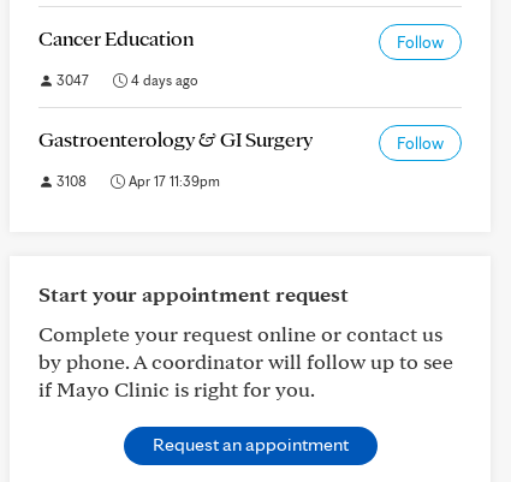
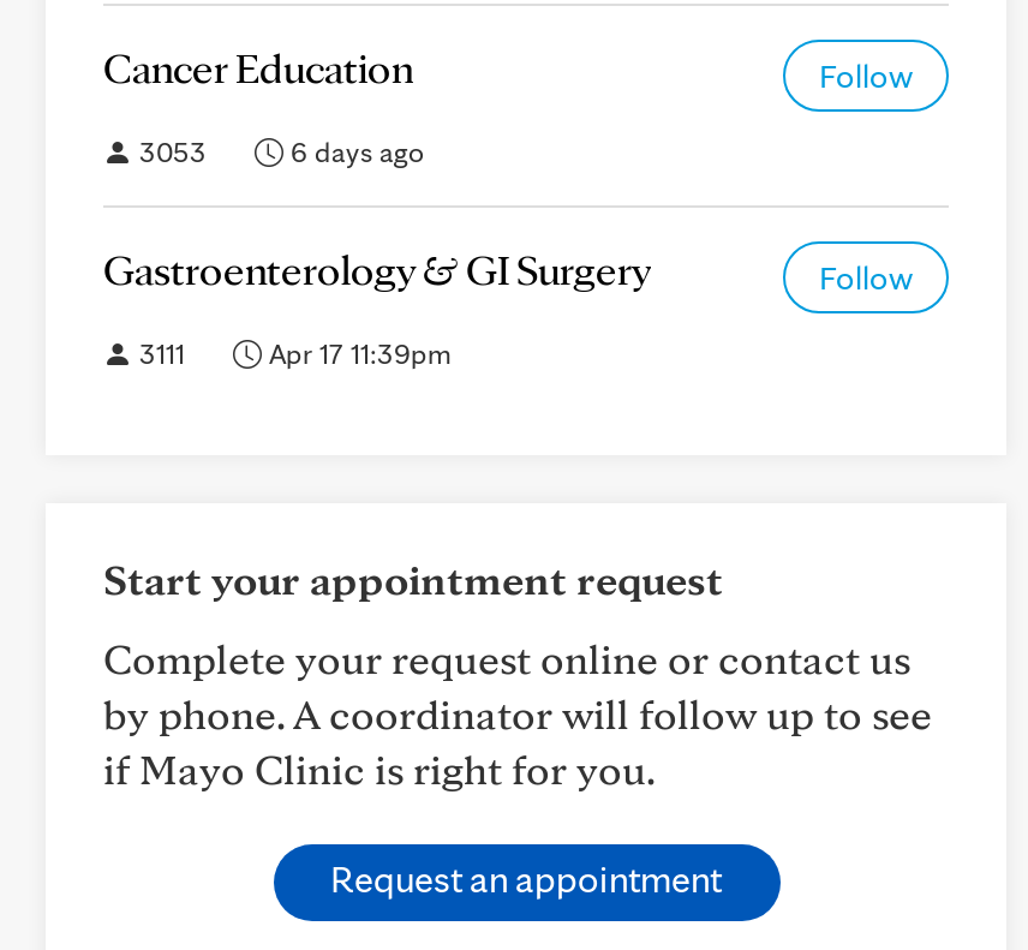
[53,71,89,89] 3047 -> [132,133,207,169] 3053
[127,71,198,89] 4 days ago -> [283,133,425,169] 6 days ago
[53,172,87,190] 3108 -> [132,335,185,371] 3111

